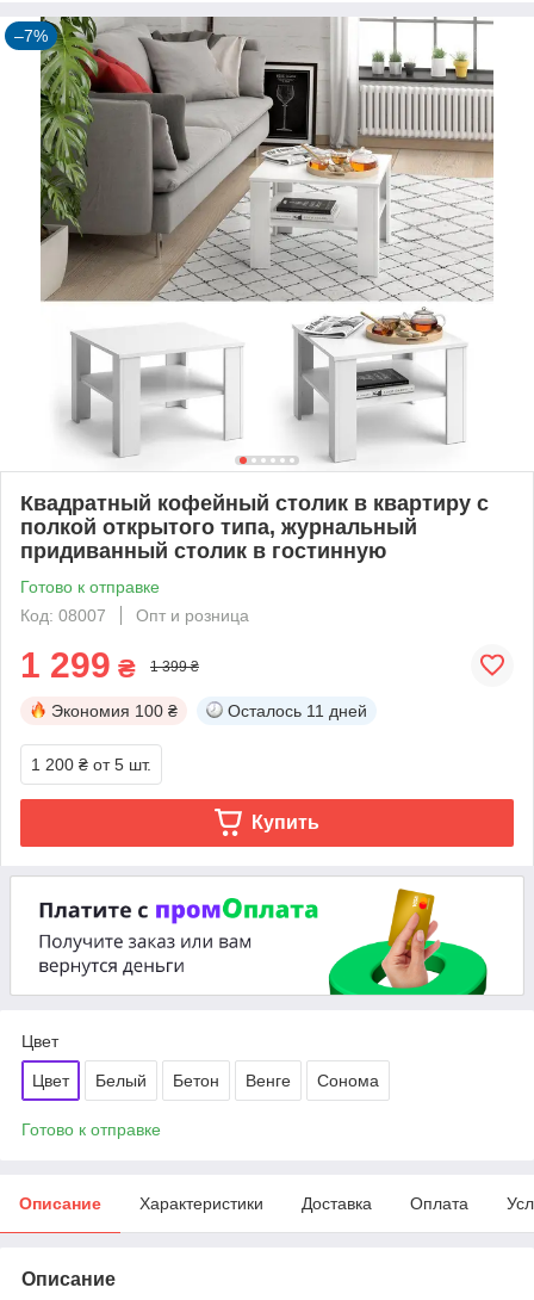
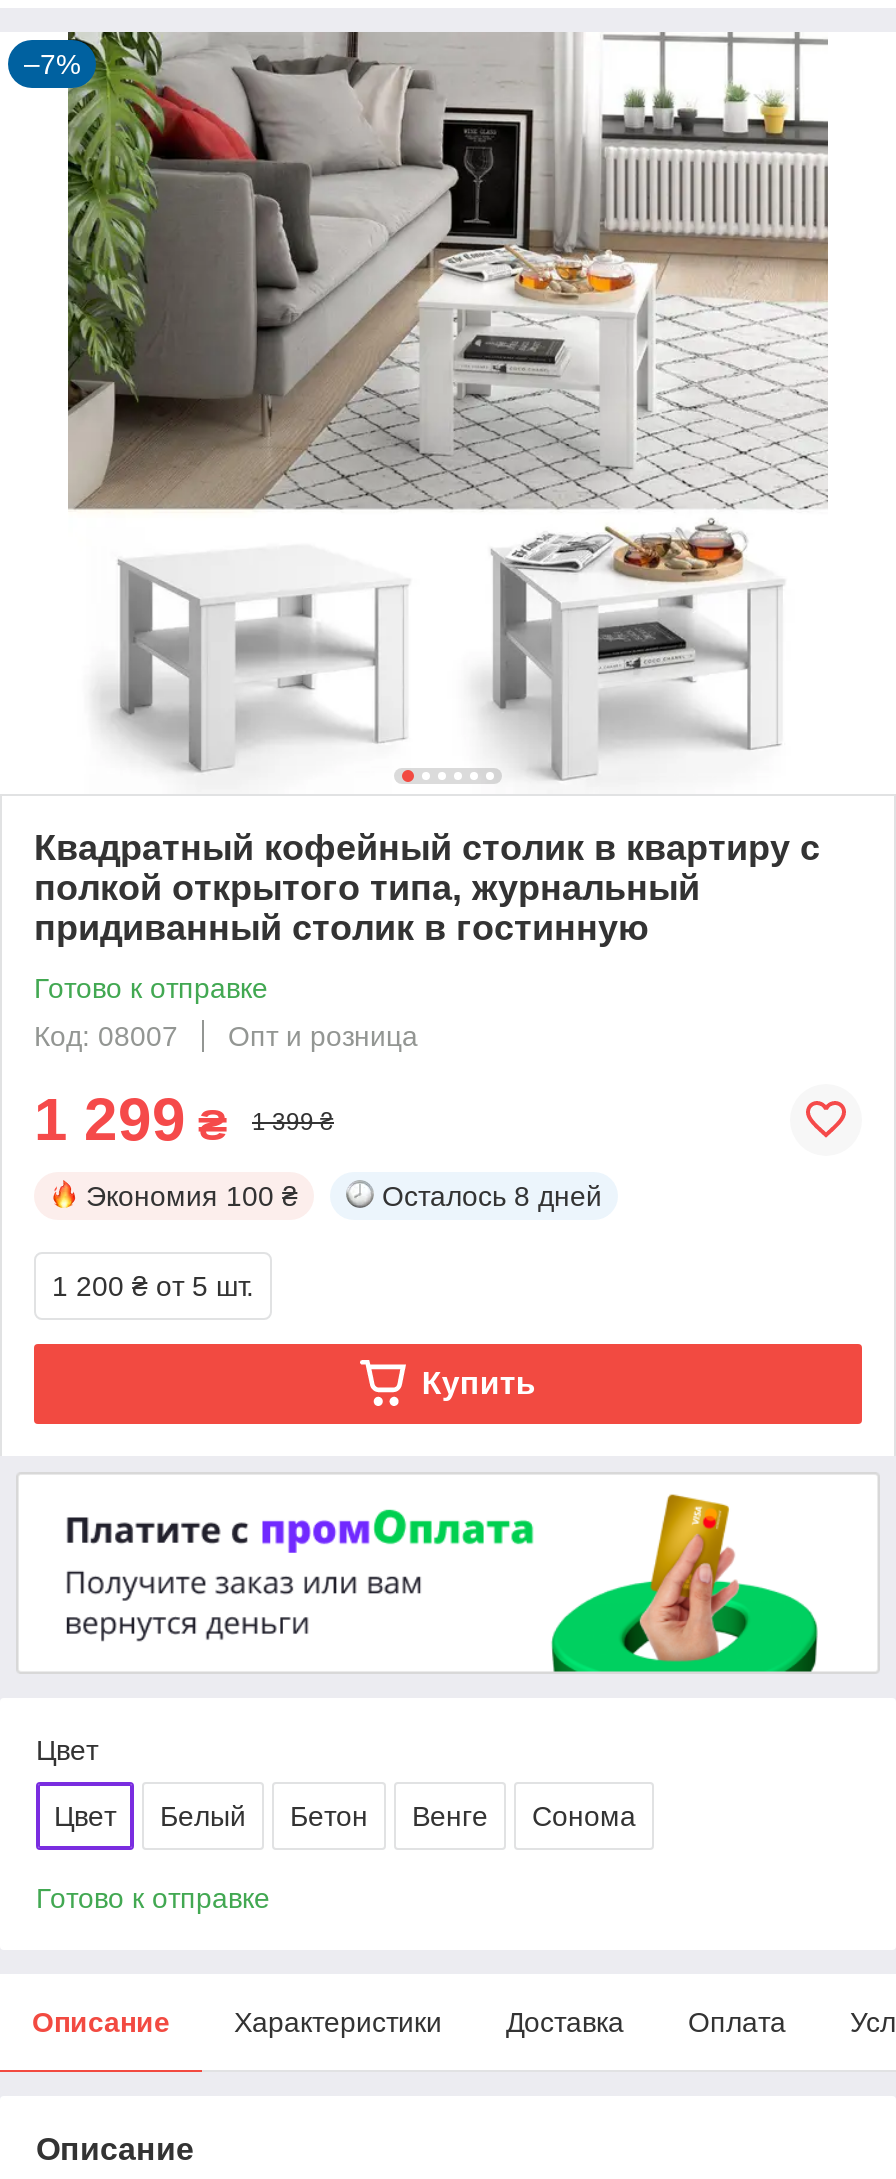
[228,701,367,720] Осталось 11 дней -> [382,1180,602,1212] Осталось 8 дней

